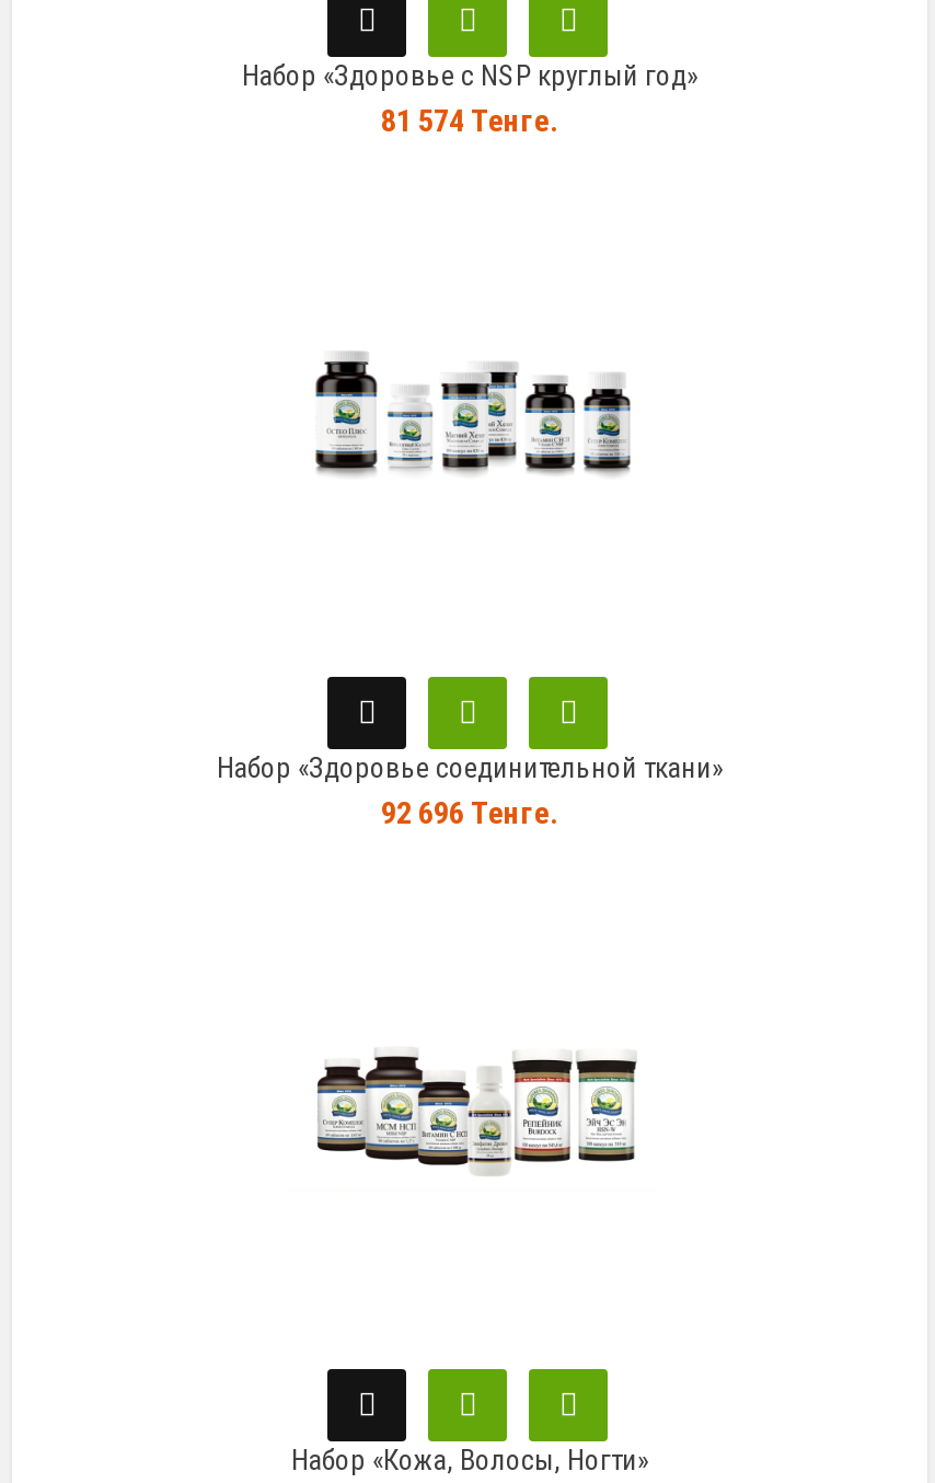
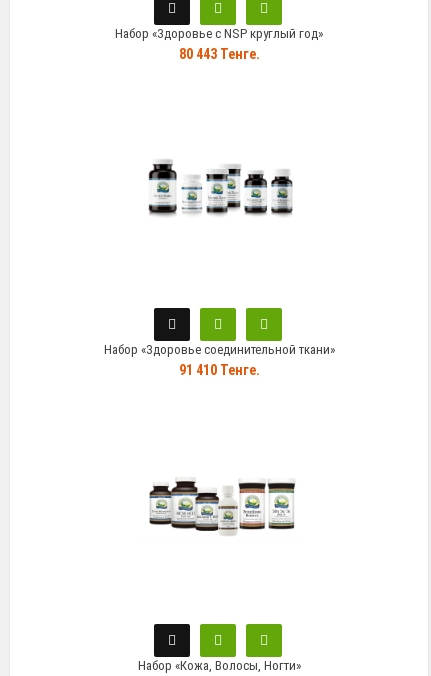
[381,103,558,138] 81 574 Тенге. -> [178,46,259,62] 80 443 Тенге.
[381,795,558,830] 92 696 Тенге. -> [178,362,259,378] 91 410 Тенге.

